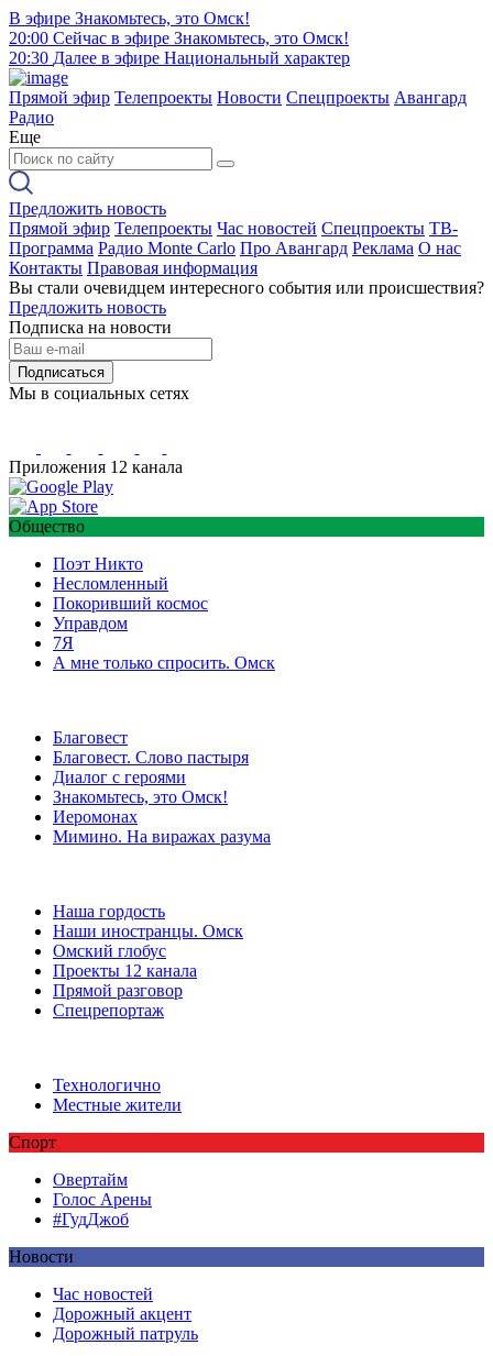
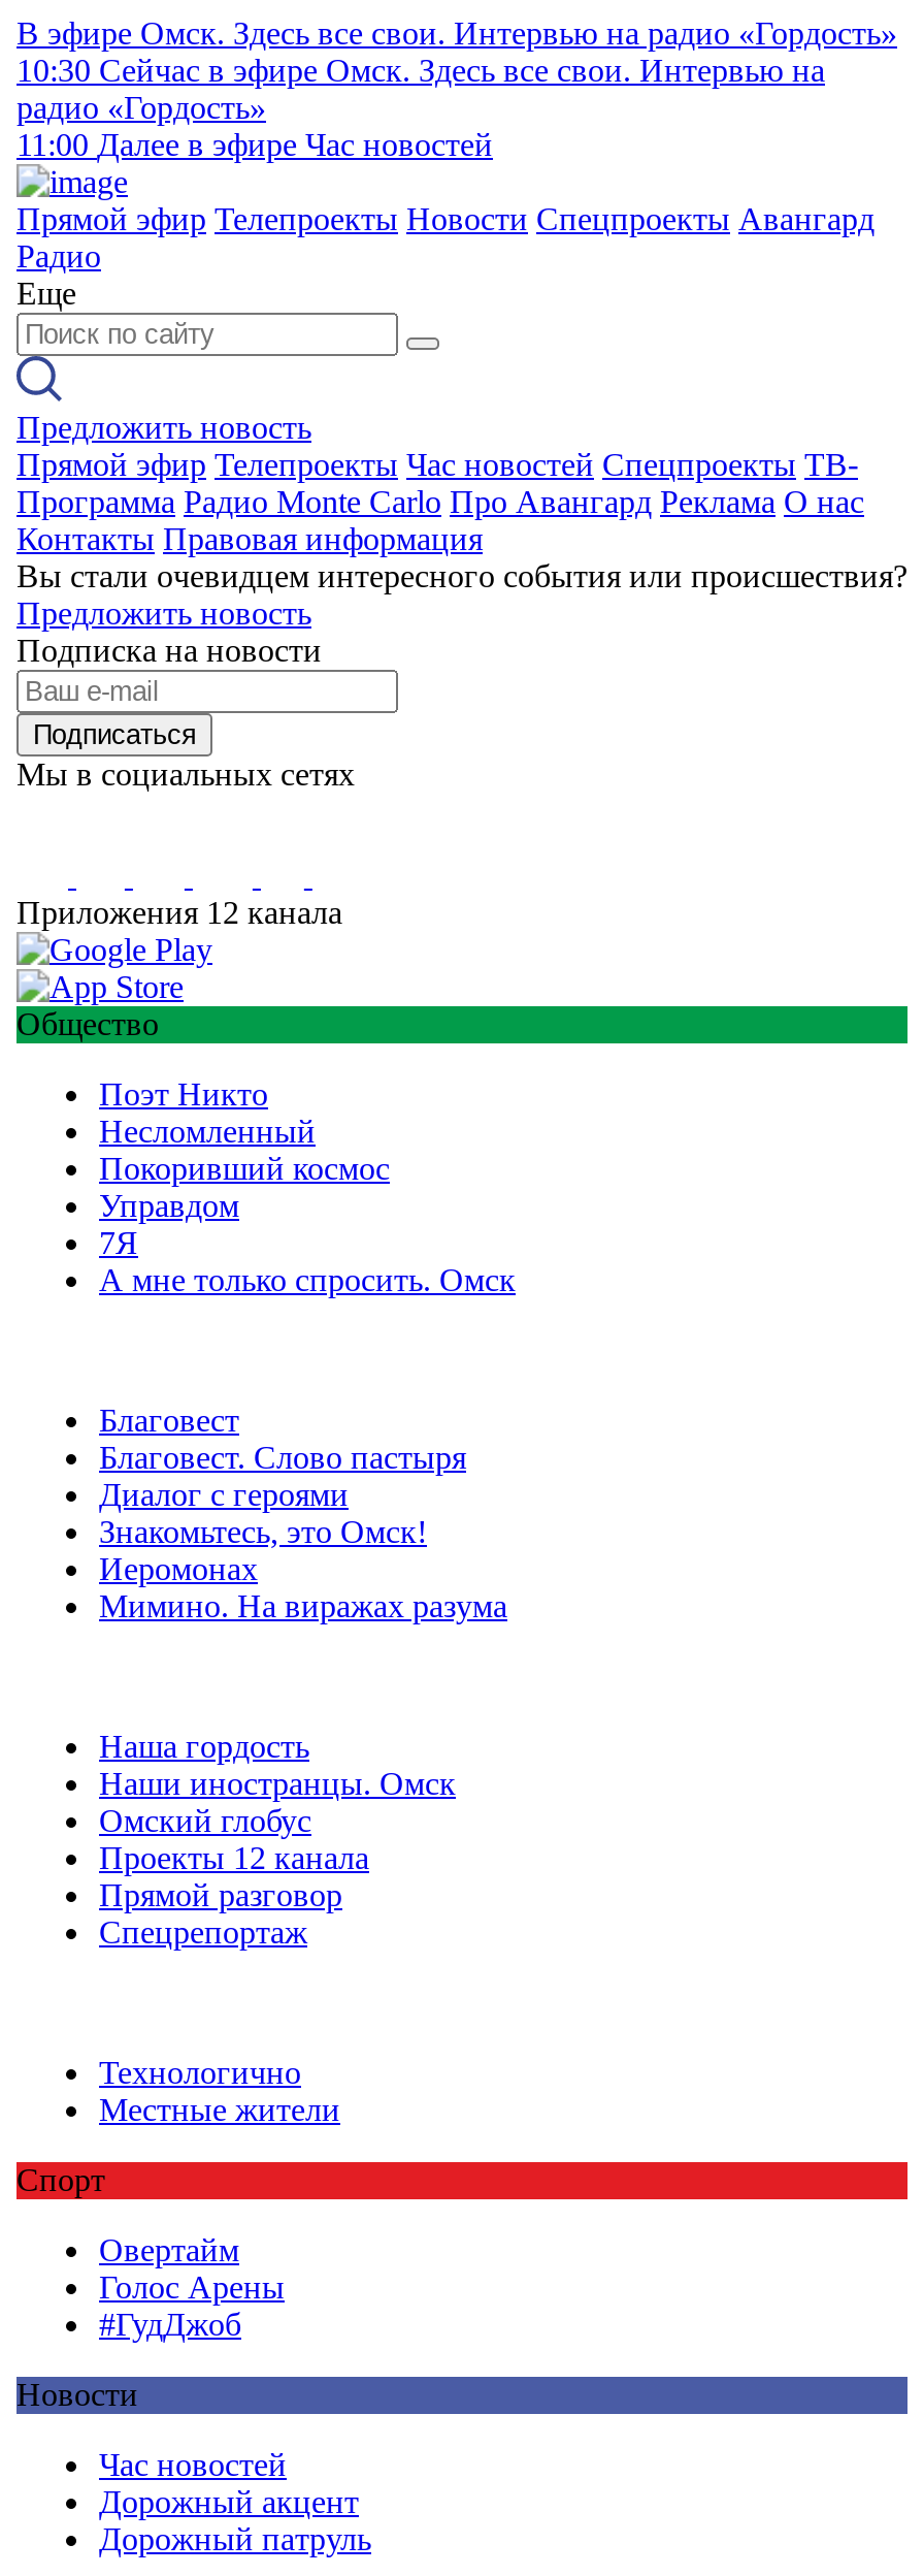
[9,9,350,67] В эфире Знакомьтесь, это Омск! | 20:00 Сейчас в эфире Знакомьтесь, это Омск! | 20:30 Далее в эфире Национальный характер -> [16,15,897,162] В эфире Омск. Здесь все свои. Интервью на радио «Гордость» | 10:30 Сейчас в эфире Омск. Здесь все свои. Интервью на | радио «Гордость» | 11:00 Далее в эфире Час новостей

